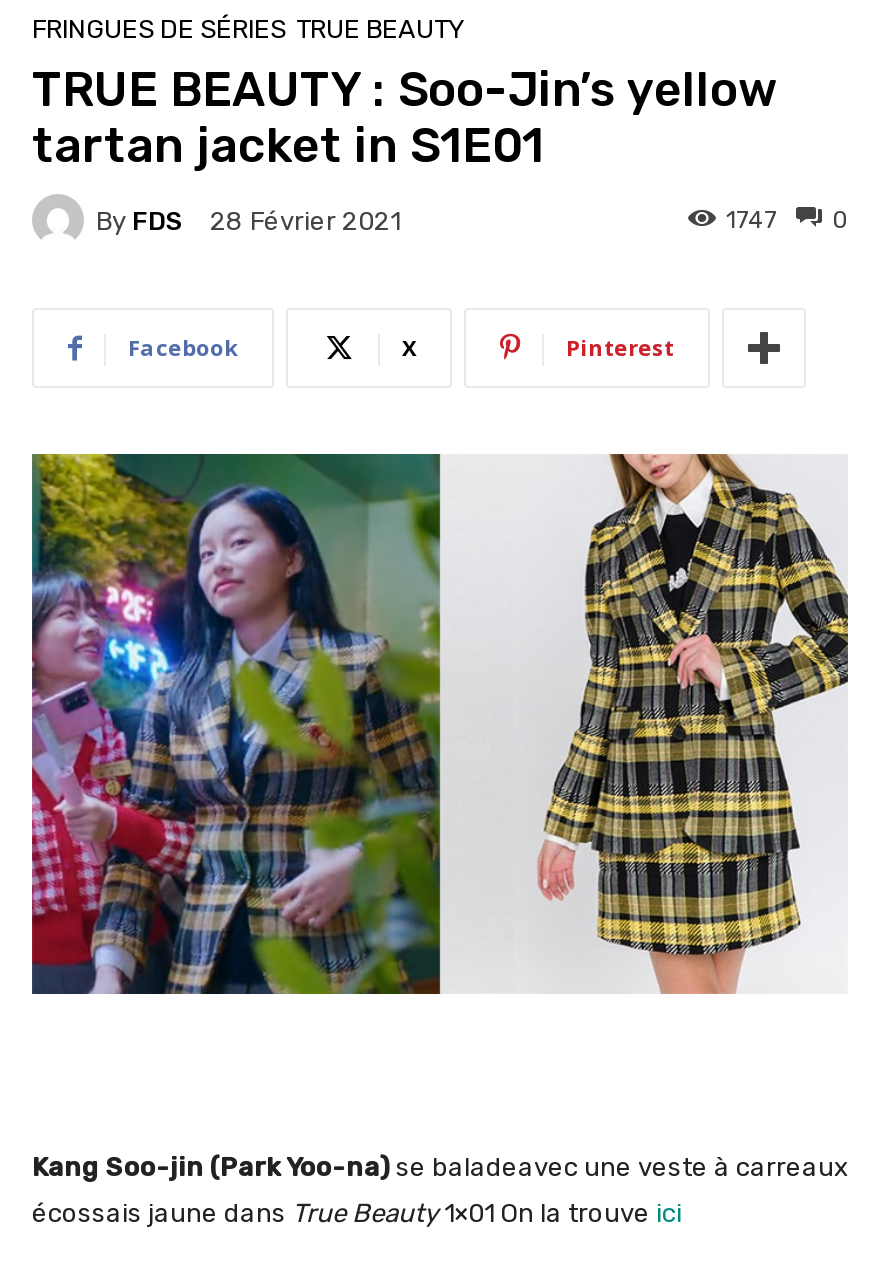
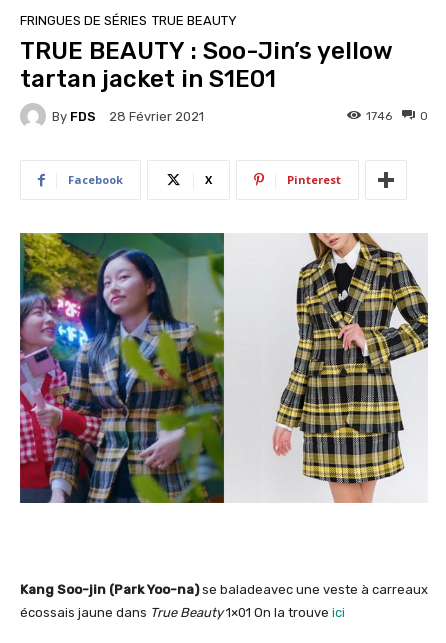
[726,206,848,234] 1747 0 -> [366,109,428,123] 1746 0

